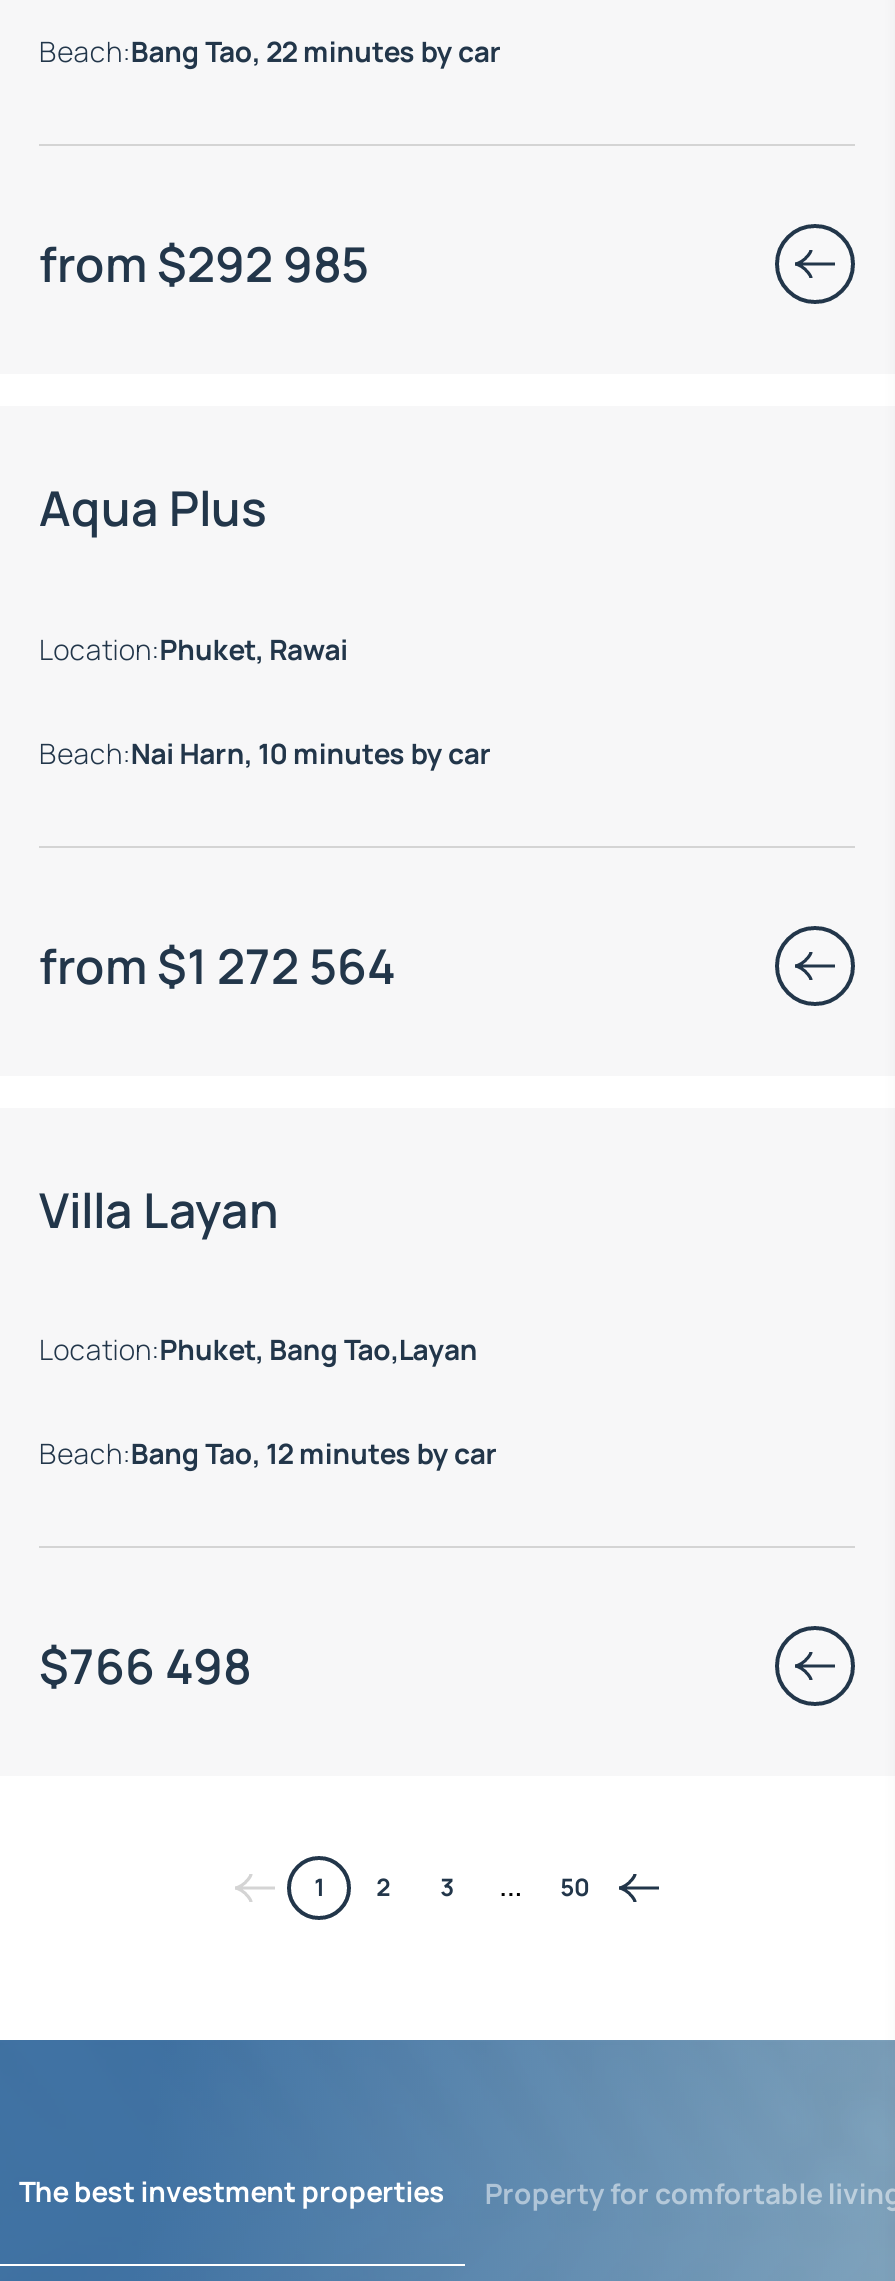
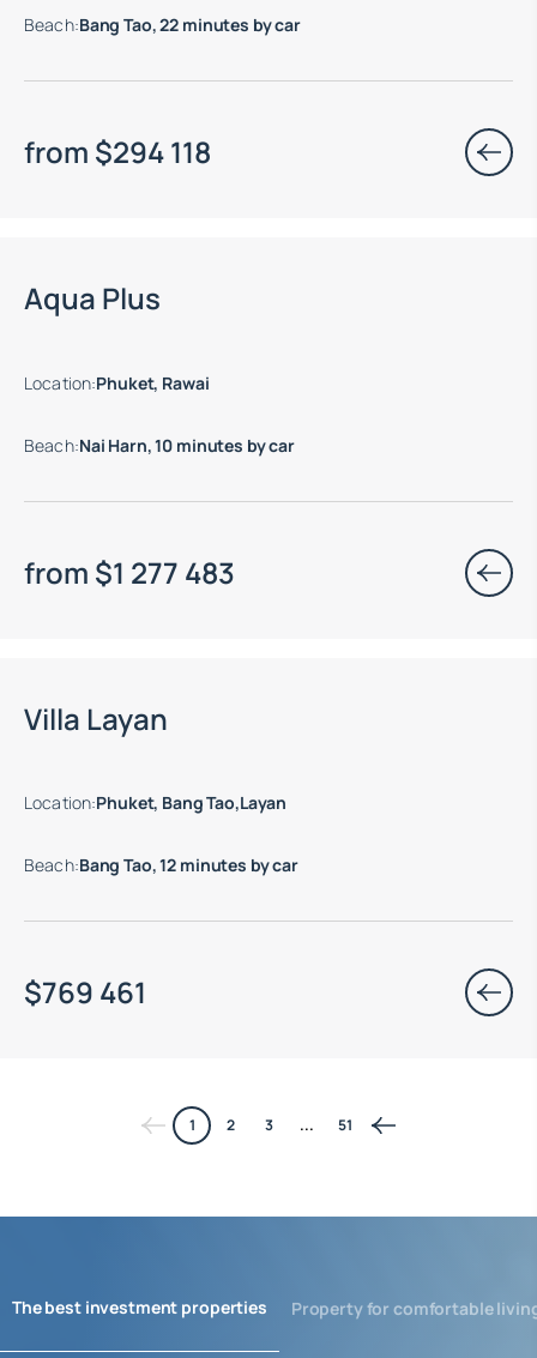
[39,230,369,296] from $292 985 -> [24,132,211,171] from $294 118
[39,931,395,997] from $1 272 564 -> [24,552,235,592] from $1 277 483
[39,1633,251,1699] $766 498 -> [24,973,146,1012] $769 461
[560,1871,590,1905] 50 -> [338,1115,352,1136] 51

